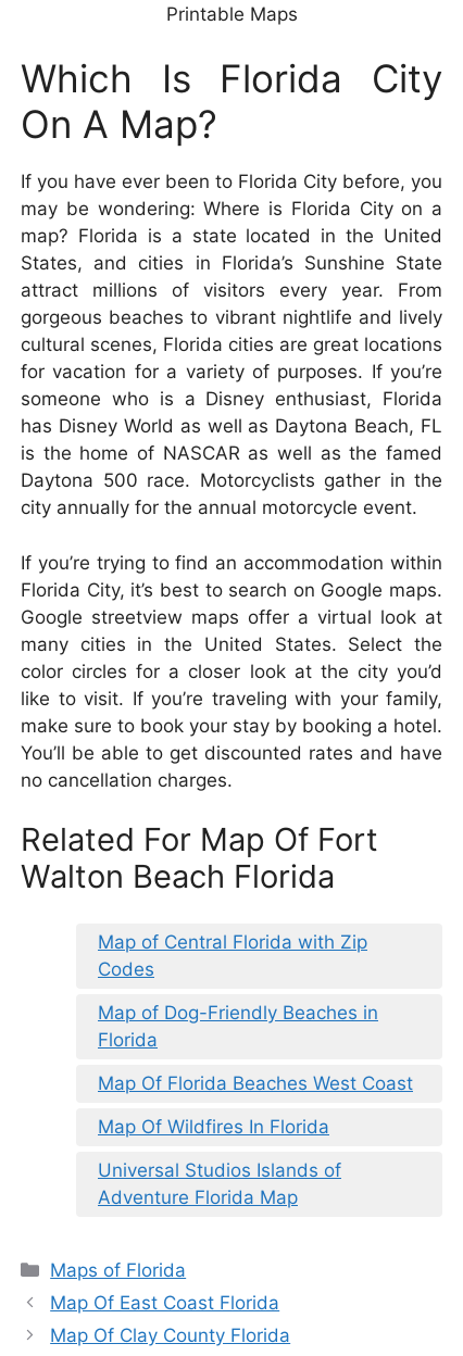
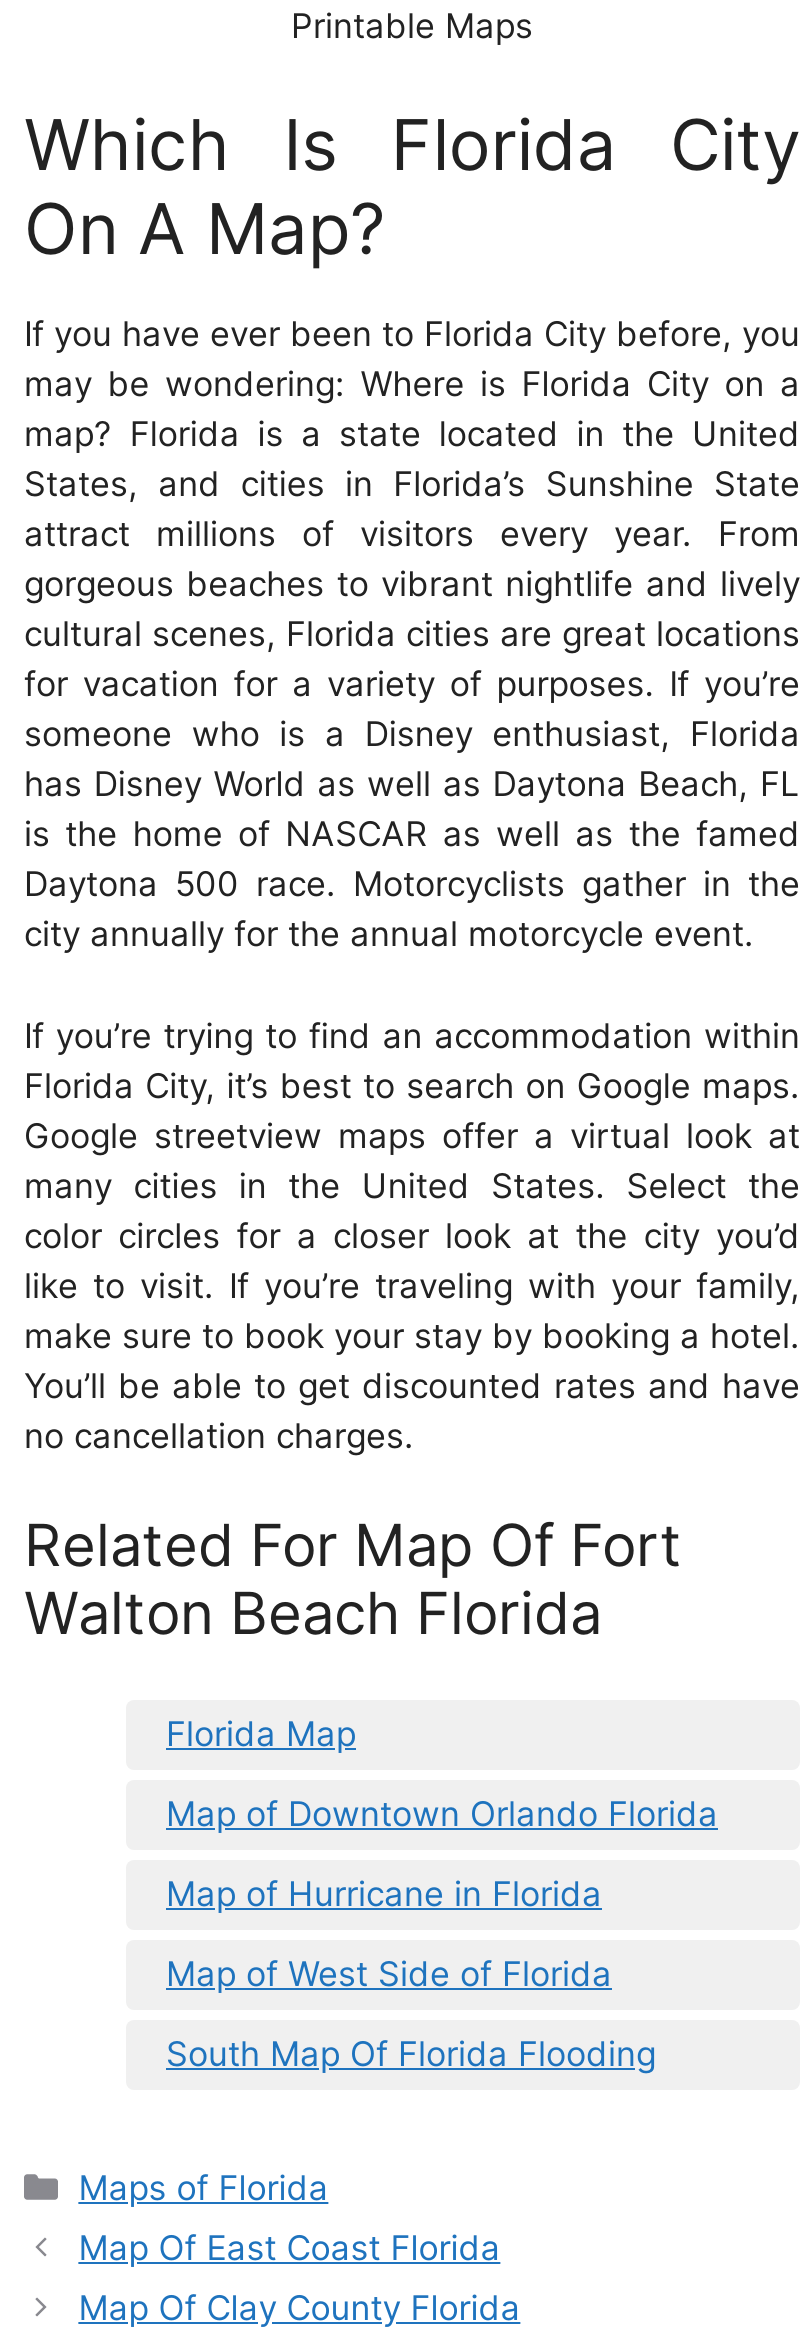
[98,931,367,980] Map of Central Florida with Zip | Codes -> [166,1713,356,1753] Florida Map
[98,1001,378,1050] Map of Dog-Friendly Beaches in | Florida -> [166,1793,718,1833] Map of Downtown Orlando Florida
[98,1072,413,1094] Map Of Florida Beaches West Coast -> [166,1873,602,1913] Map of Hurricane in Florida
[98,1116,329,1137] Map Of Wildfires In Florida -> [166,1953,612,1993] Map of West Side of Florida
[98,1159,341,1208] Universal Studios Islands of | Adventure Florida Map -> [166,2033,656,2073] South Map Of Florida Flooding

